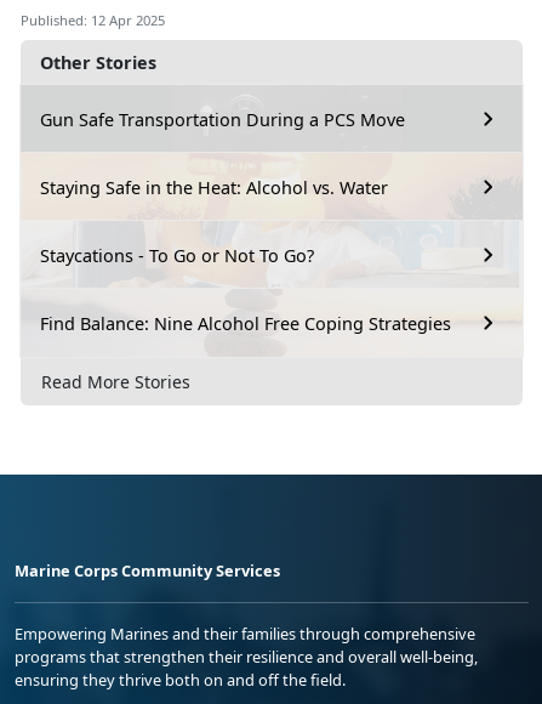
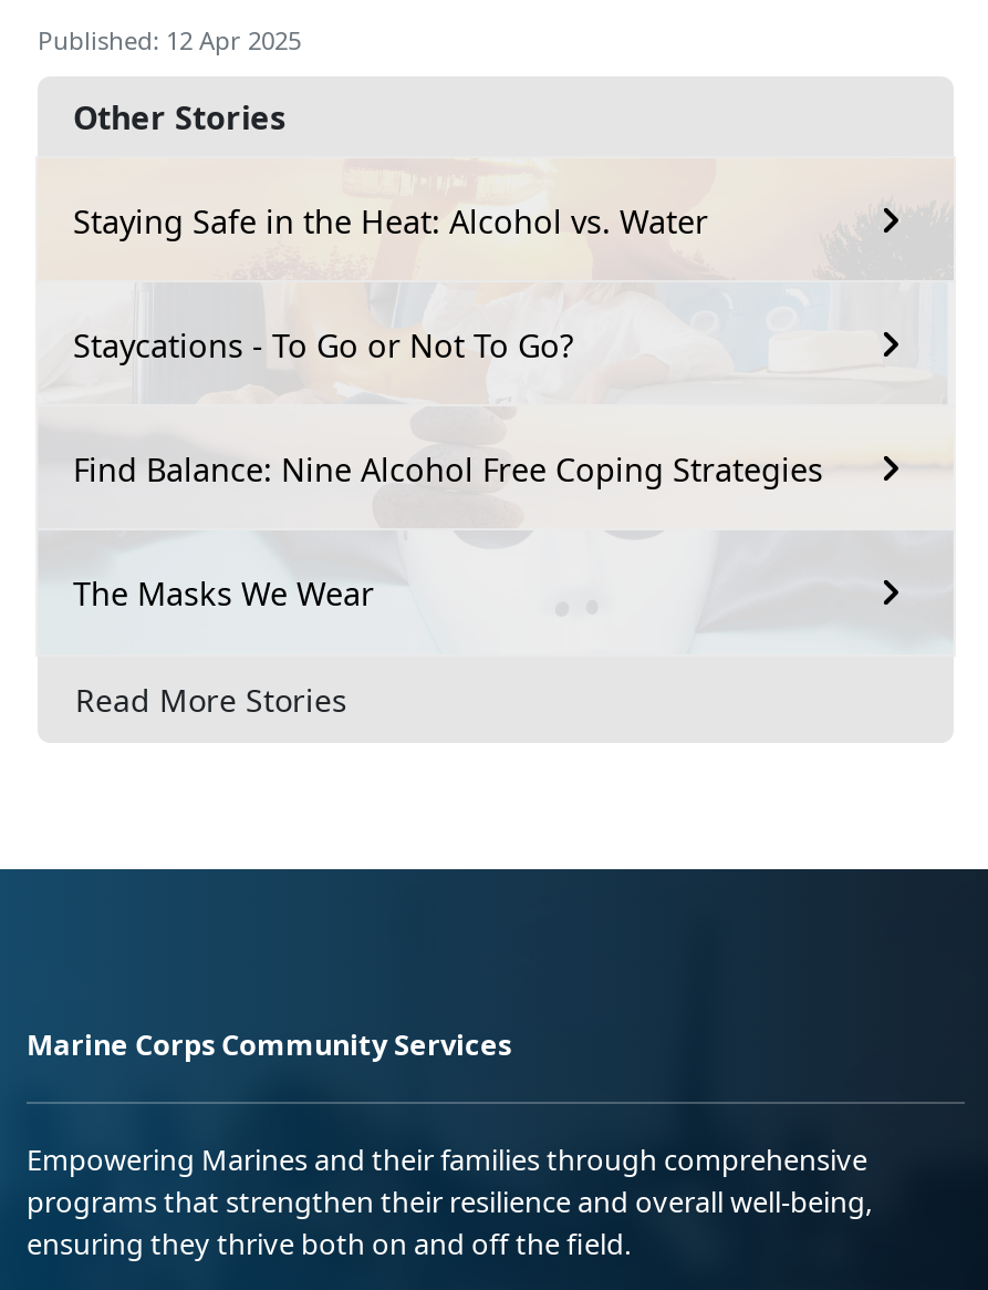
[40,108,405,131] Gun Safe Transportation During a PCS Move -> none
moved [40,176,451,335] -> [73,200,823,490]: Staying Safe in the Heat: Alcohol vs. Water | Staycations - To Go or Not To Go? | Find Balance: Nine Alcohol Free Coping Strategies
none -> [73,572,374,614] The Masks We Wear

